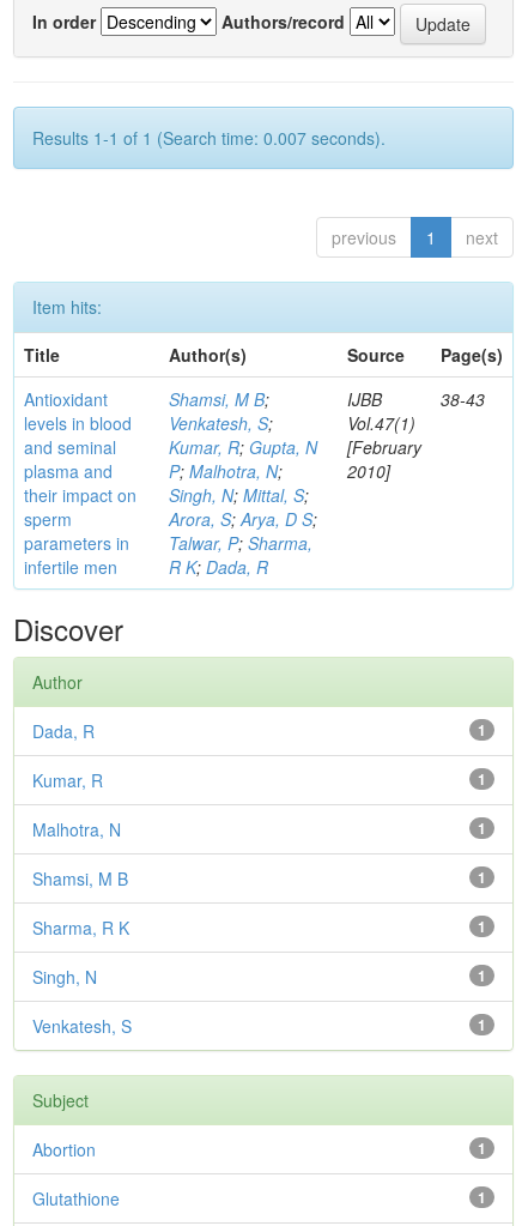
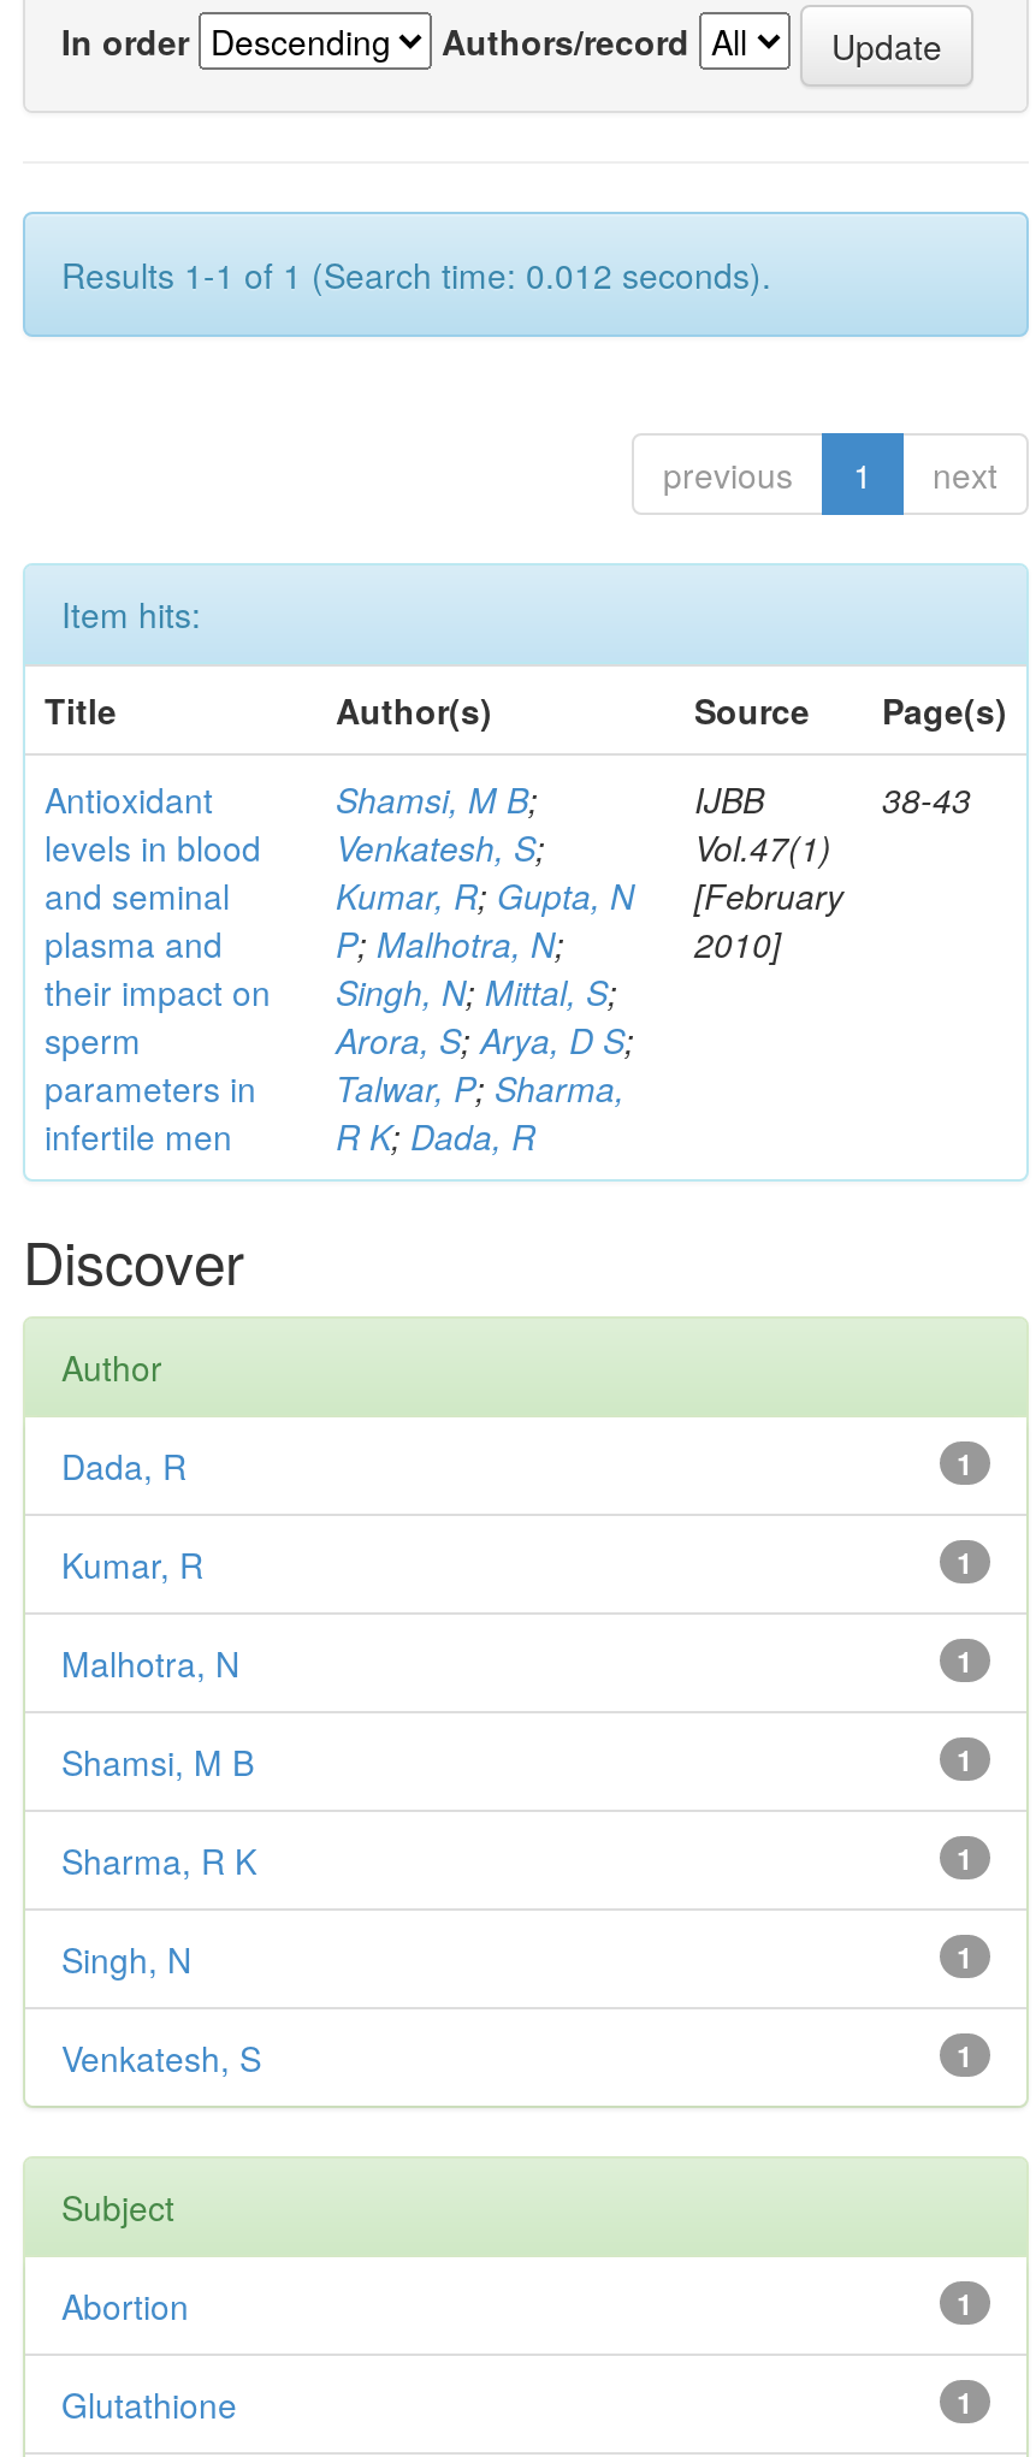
[32,126,386,150] Results 1-1 of 1 (Search time: 0.007 seconds). -> [61,250,771,298] Results 1-1 of 1 (Search time: 0.012 seconds).

